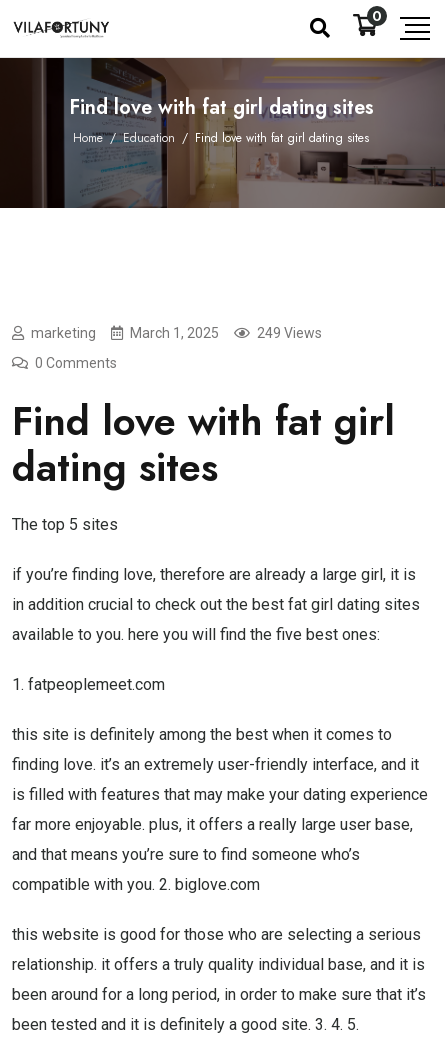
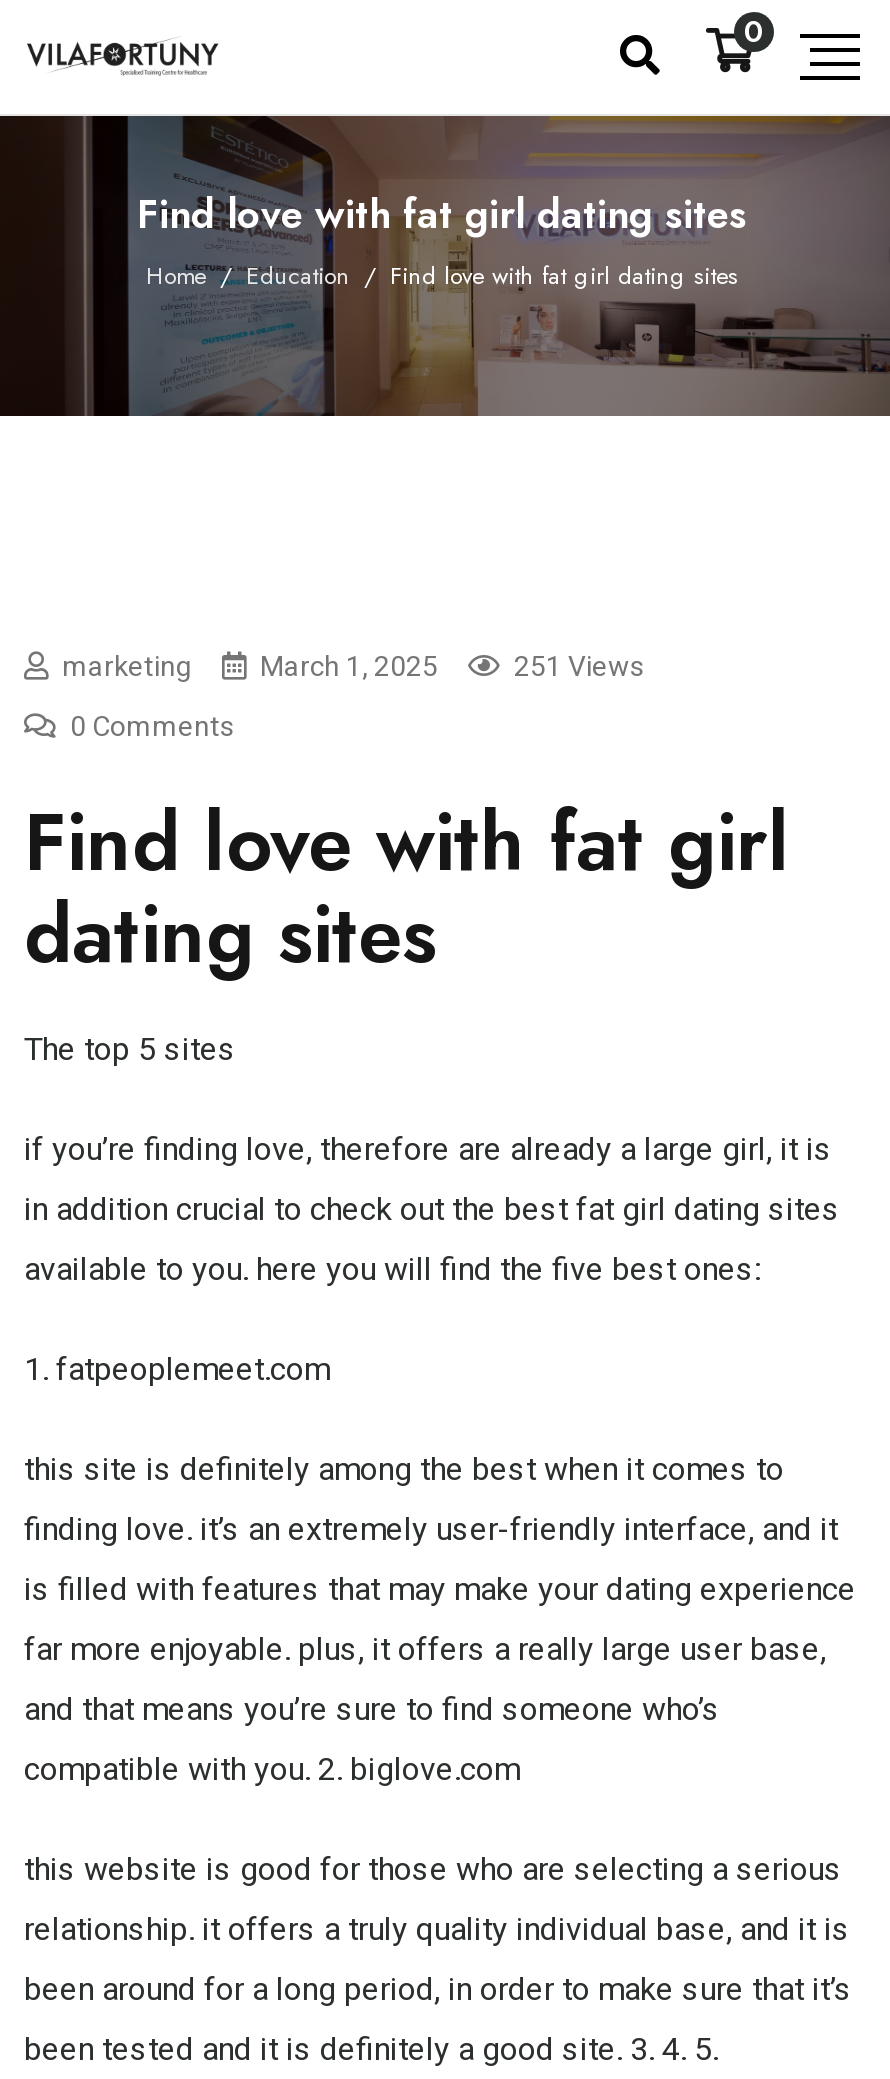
[257,325,322,341] 249 Views -> [514,650,644,682] 251 Views

